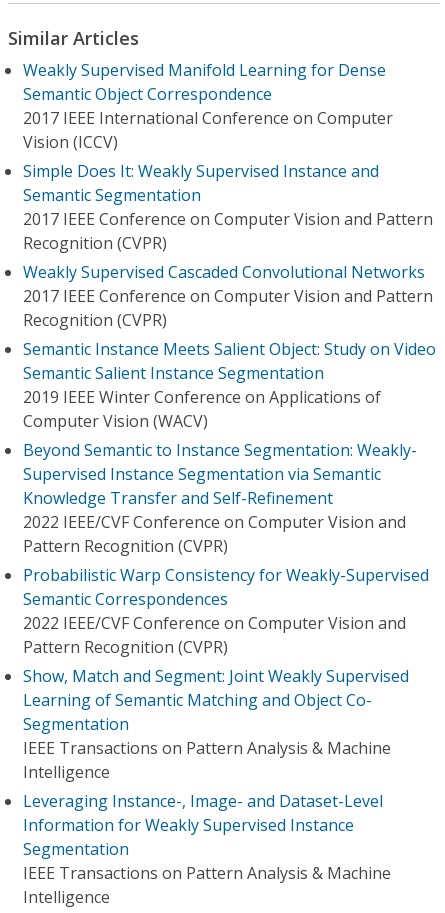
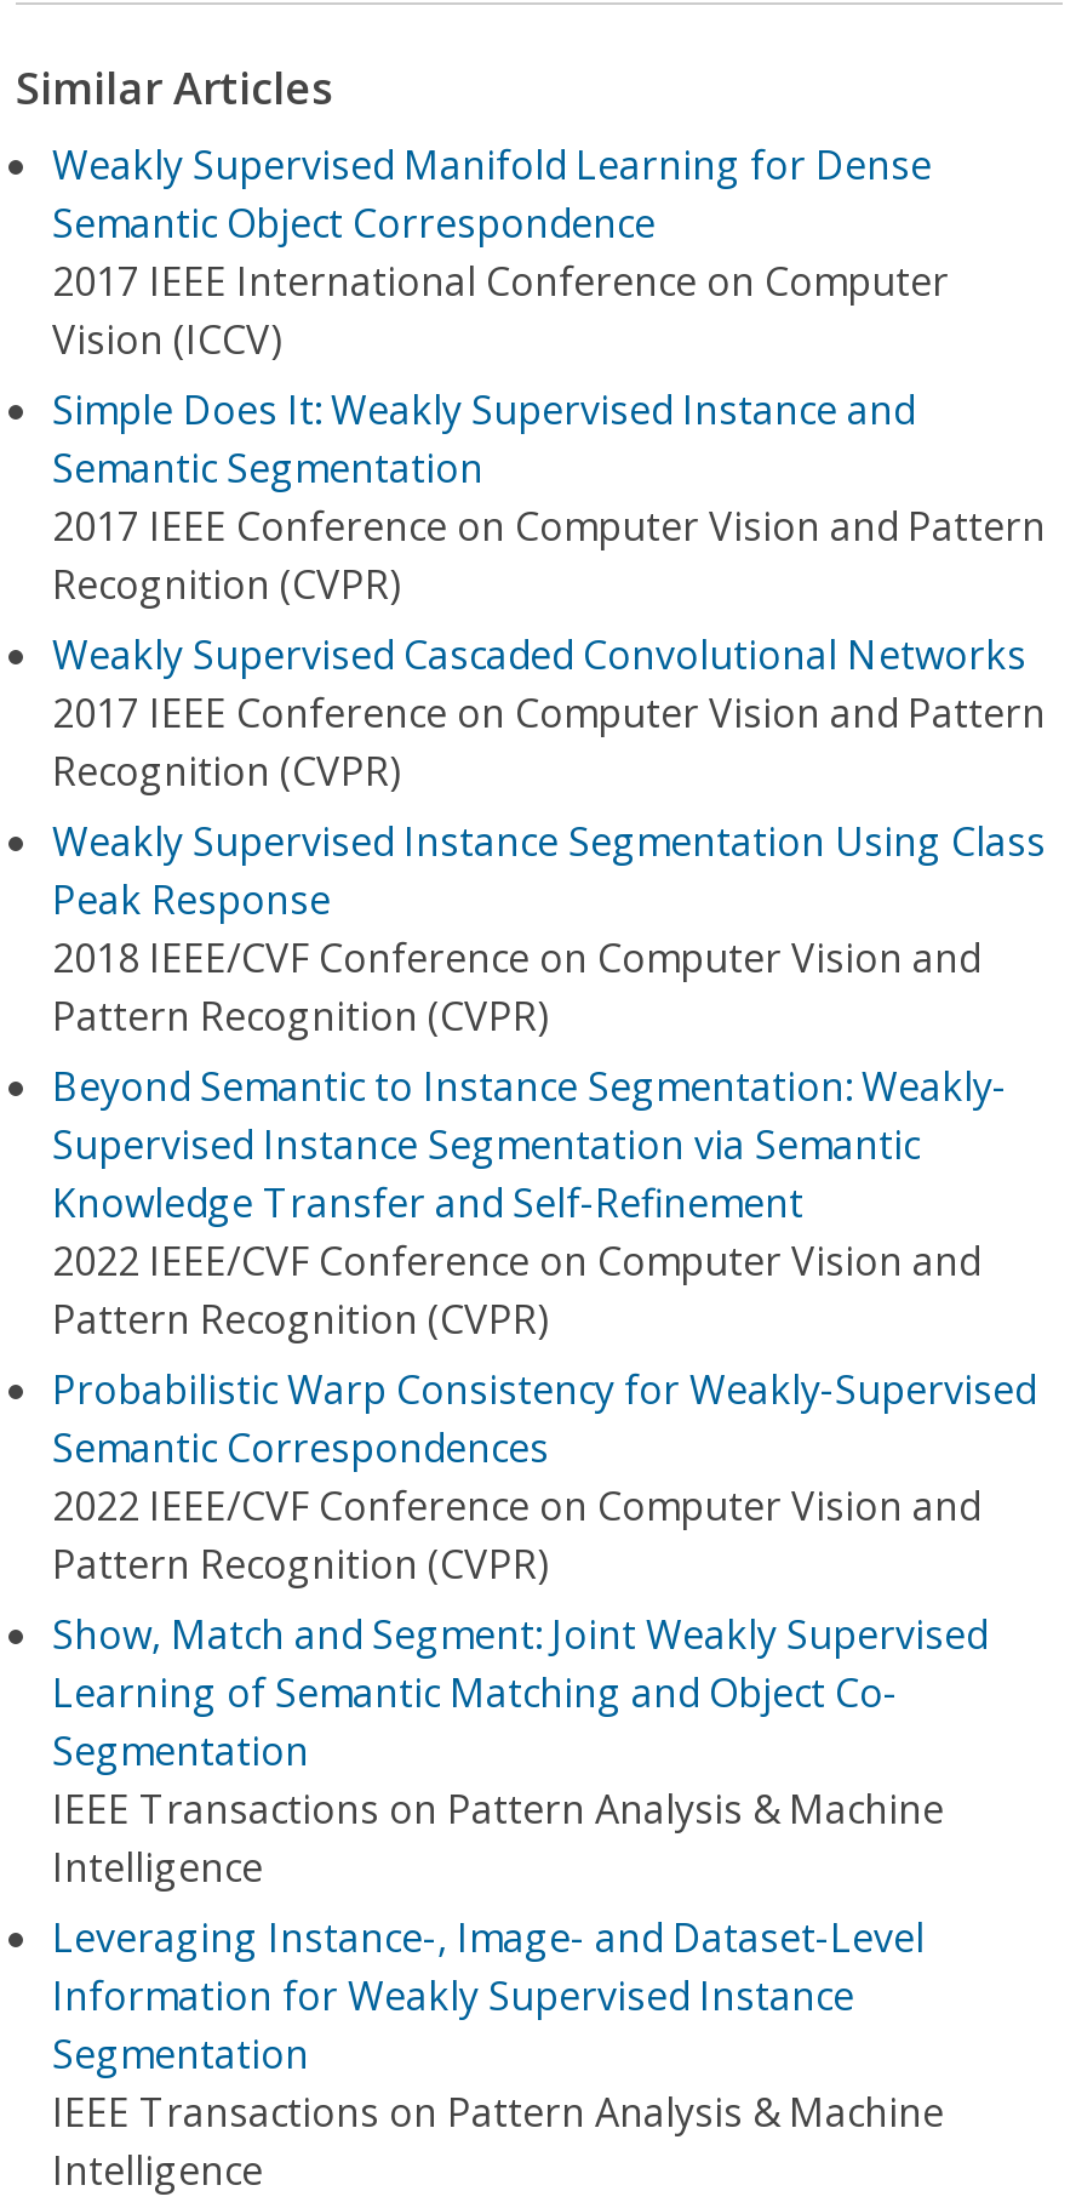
[23,338,436,432] Semantic Instance Meets Salient Object: Study on Video | Semantic Salient Instance Segmentation | 2019 IEEE Winter Conference on Applications of | Computer Vision (WACV) -> [52,815,1046,1043] Weakly Supervised Instance Segmentation Using Class | Peak Response | 2018 IEEE/CVF Conference on Computer Vision and | Pattern Recognition (CVPR)

